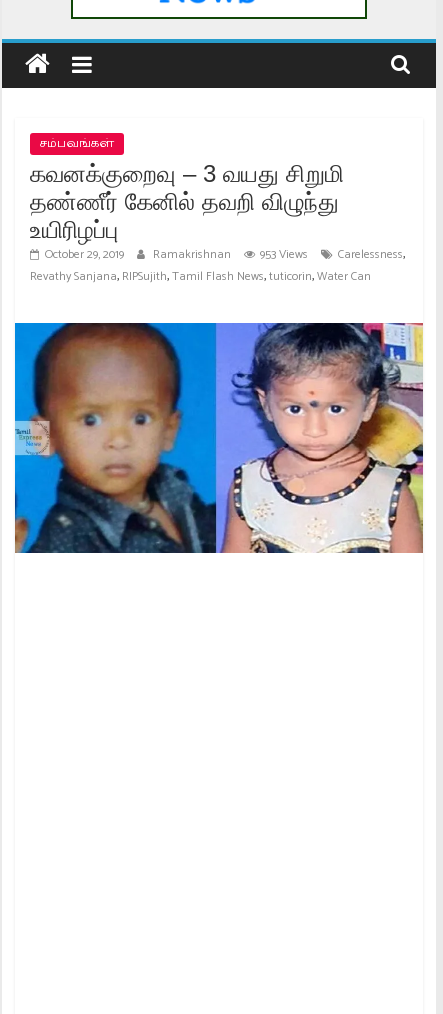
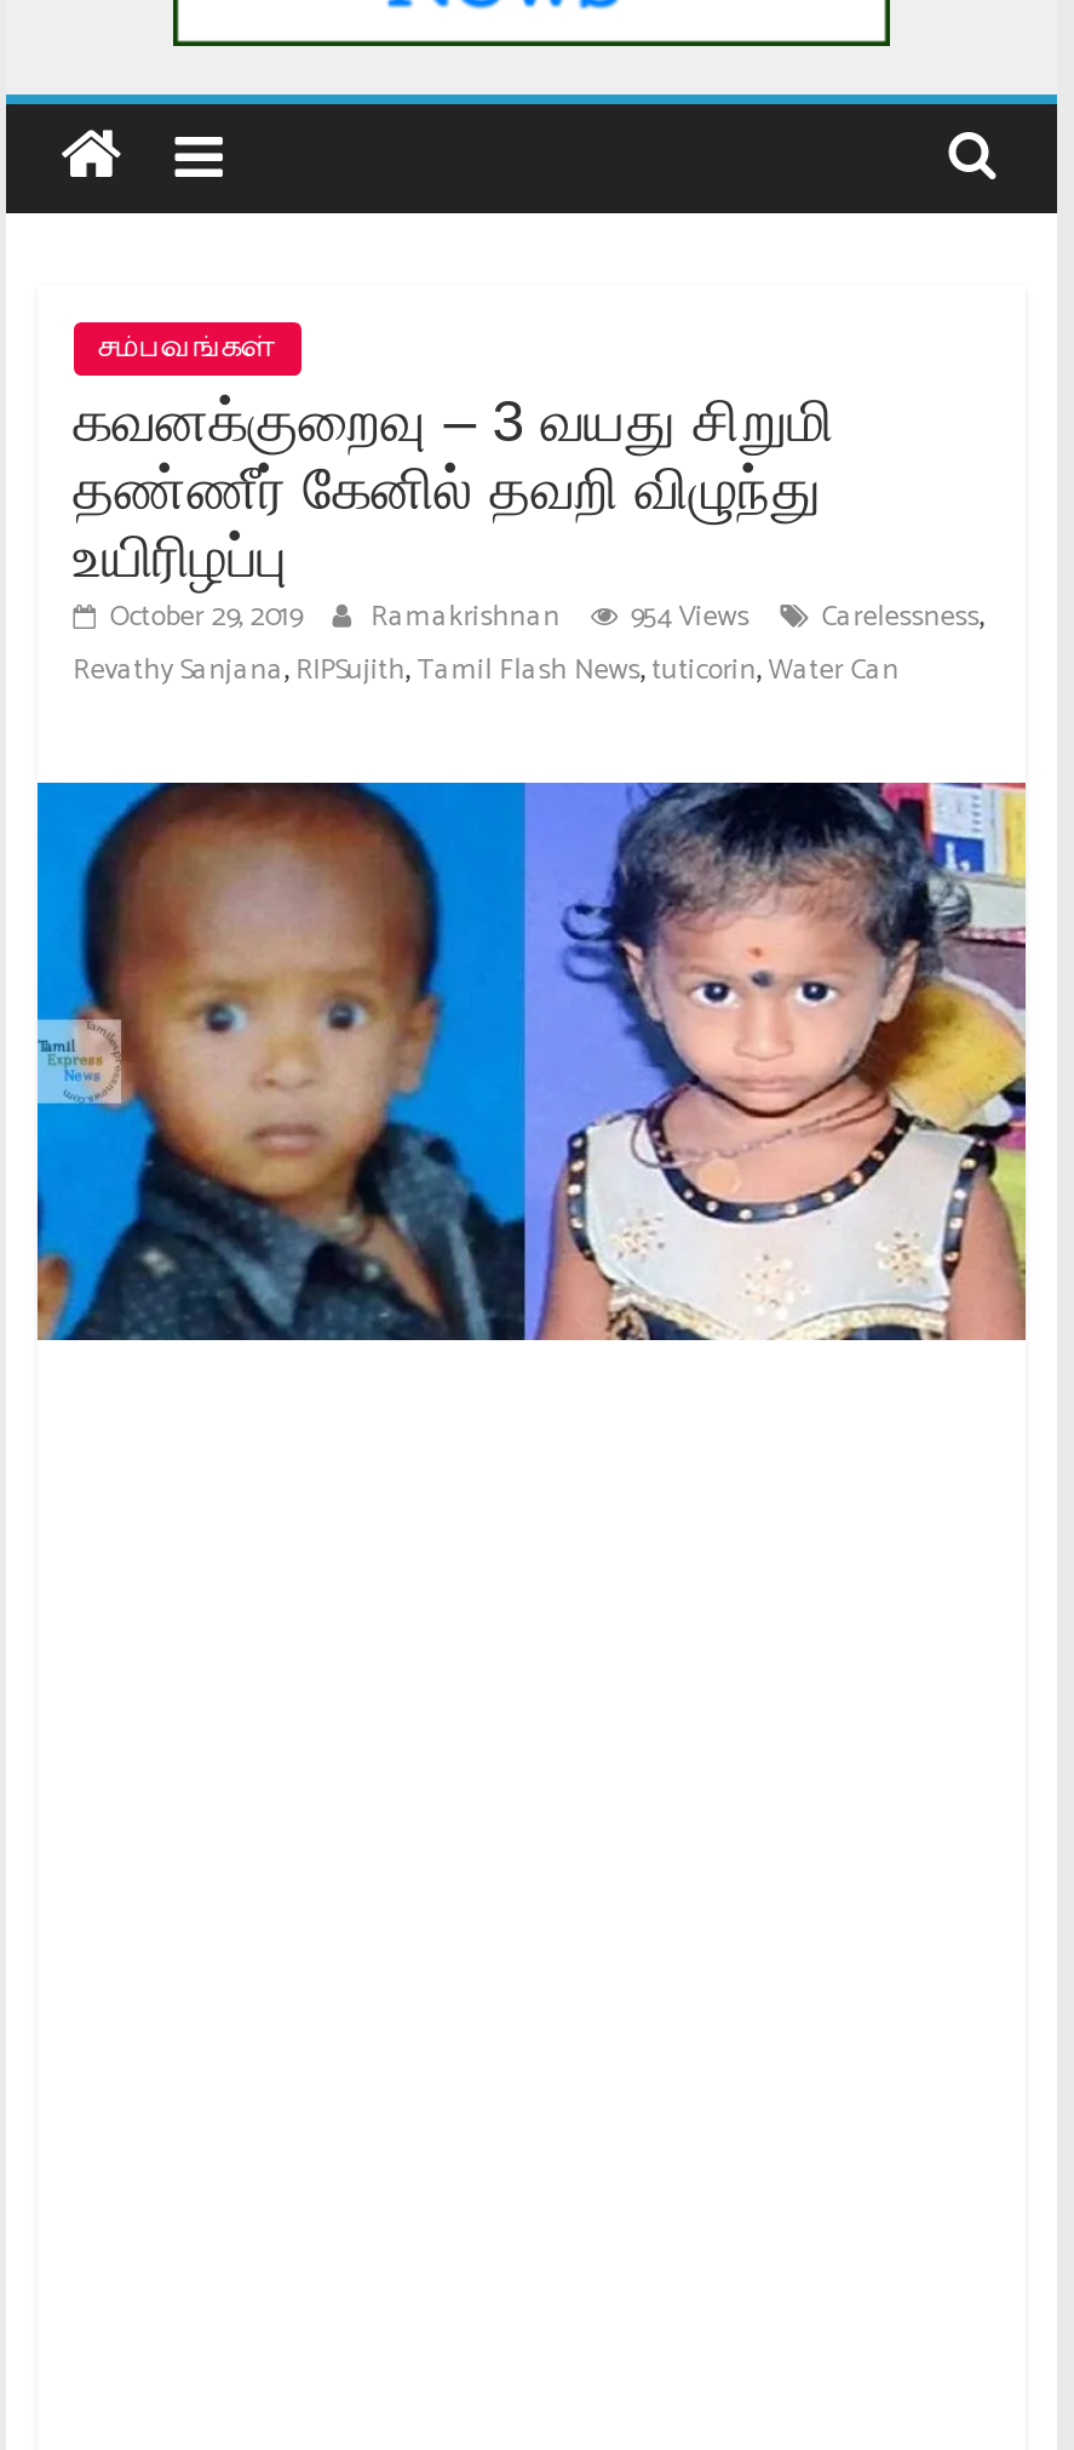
[260,245,308,264] 953 Views -> [630,594,749,640] 954 Views

